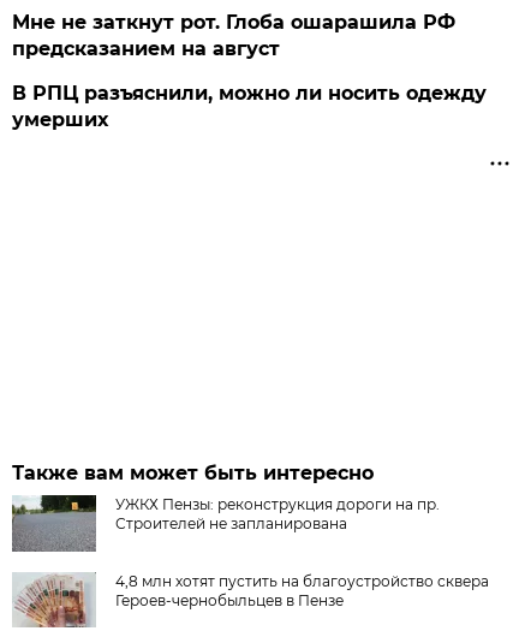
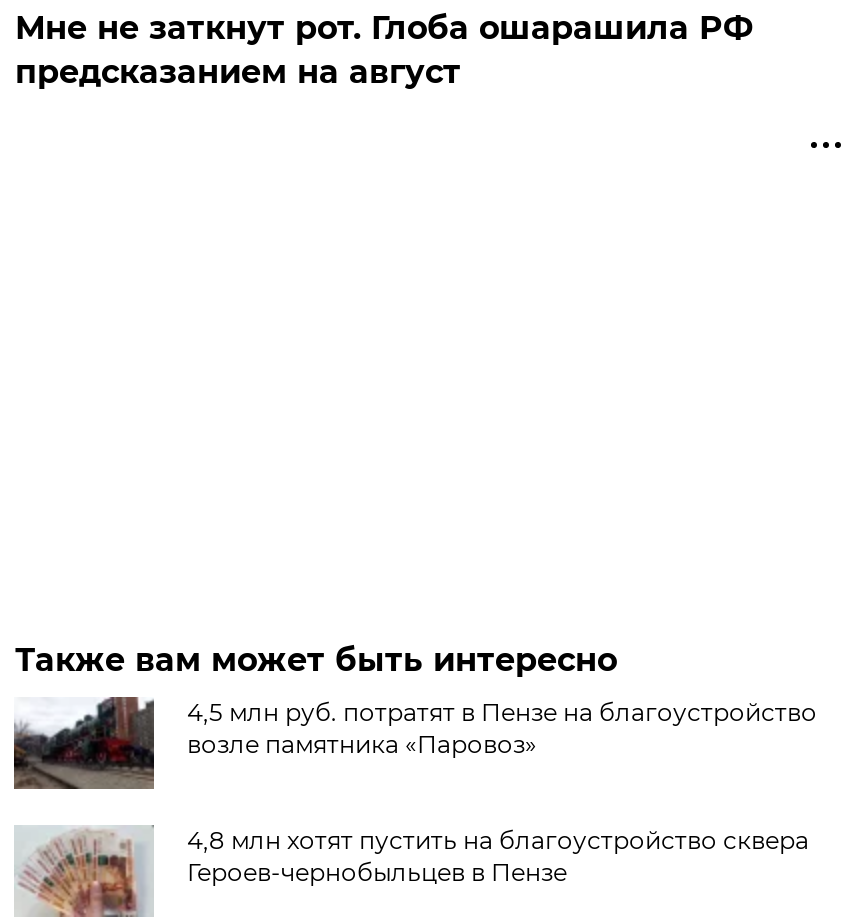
[12,82,487,131] В РПЦ разъяснили, можно ли носить одежду | умерших -> none
[11,494,440,553] [image] | УЖКХ Пензы: реконструкция дороги на пр. | Строителей не запланирована -> [12,695,817,791] [image] | 4,5 млн руб. потратят в Пензе на благоустройство | возле памятника «Паровоз»

